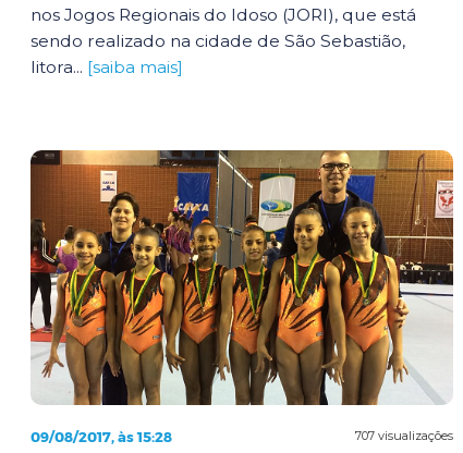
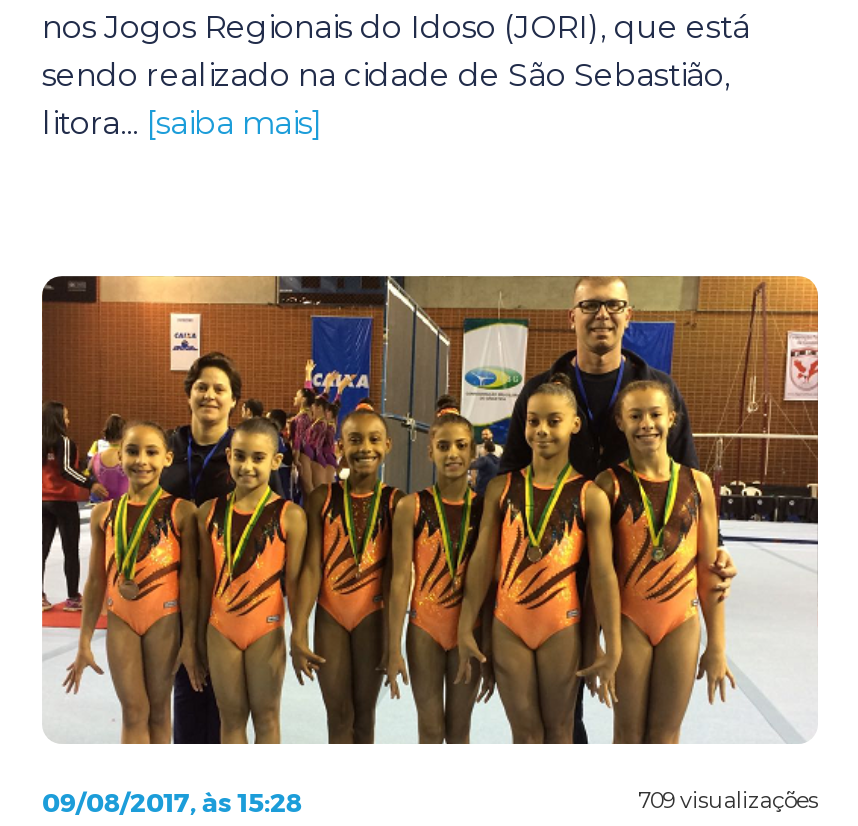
[355,428,453,443] 707 visualizações -> [638,786,818,814] 709 visualizações

